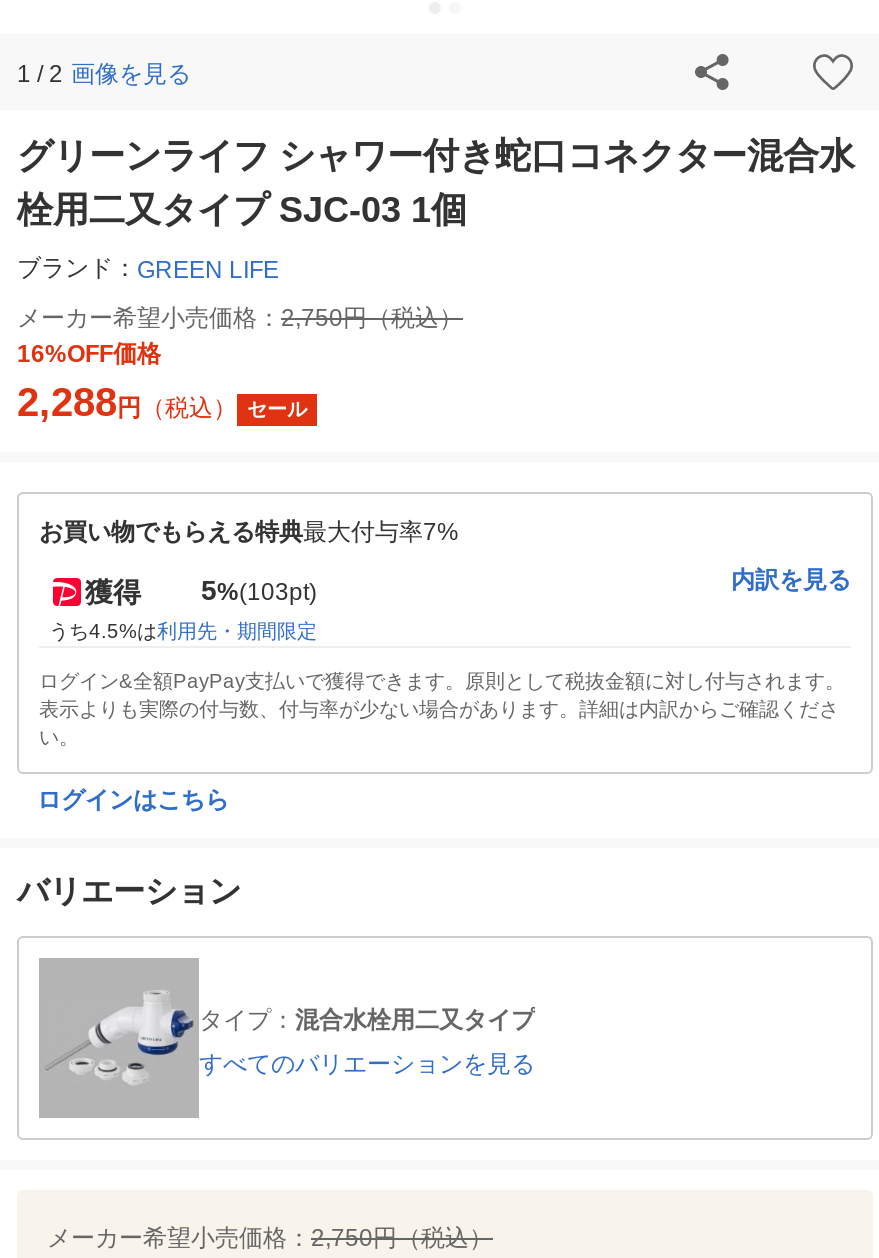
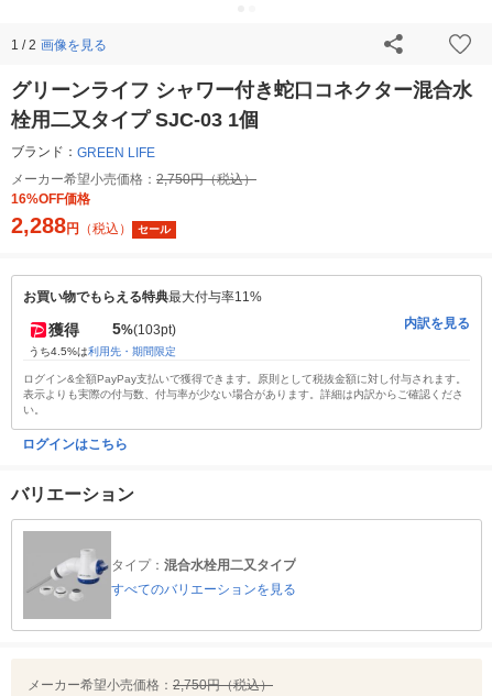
[39,519,459,547] お買い物でもらえる特典最大付与率7% -> [23,290,262,305] お買い物でもらえる特典最大付与率11%

